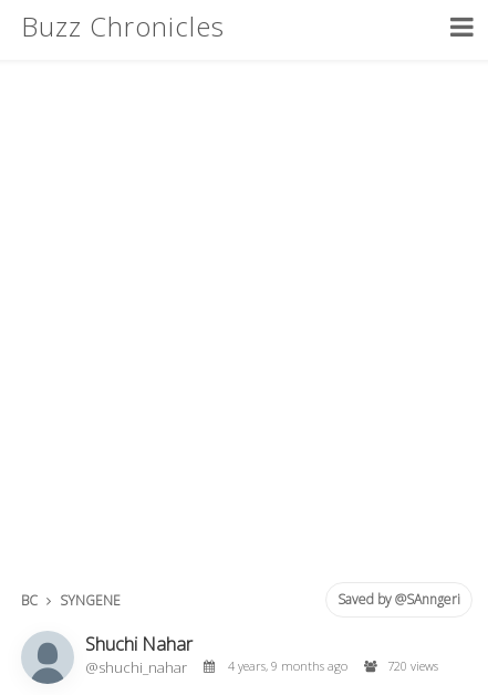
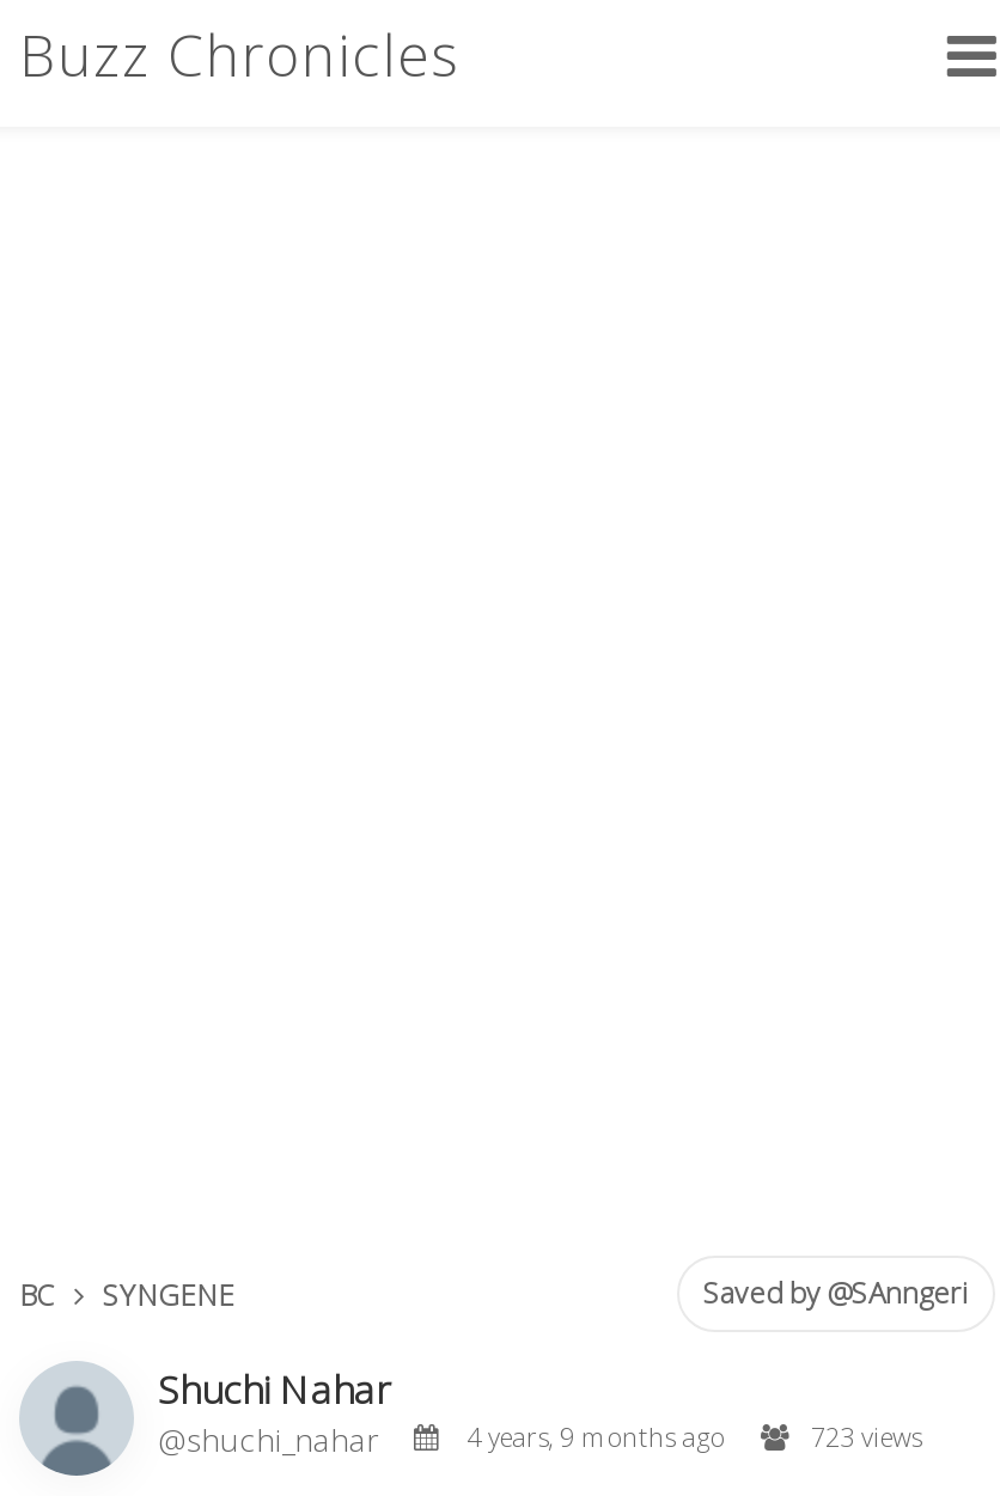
[387,657,438,674] 720 views -> [811,1418,921,1454] 723 views

